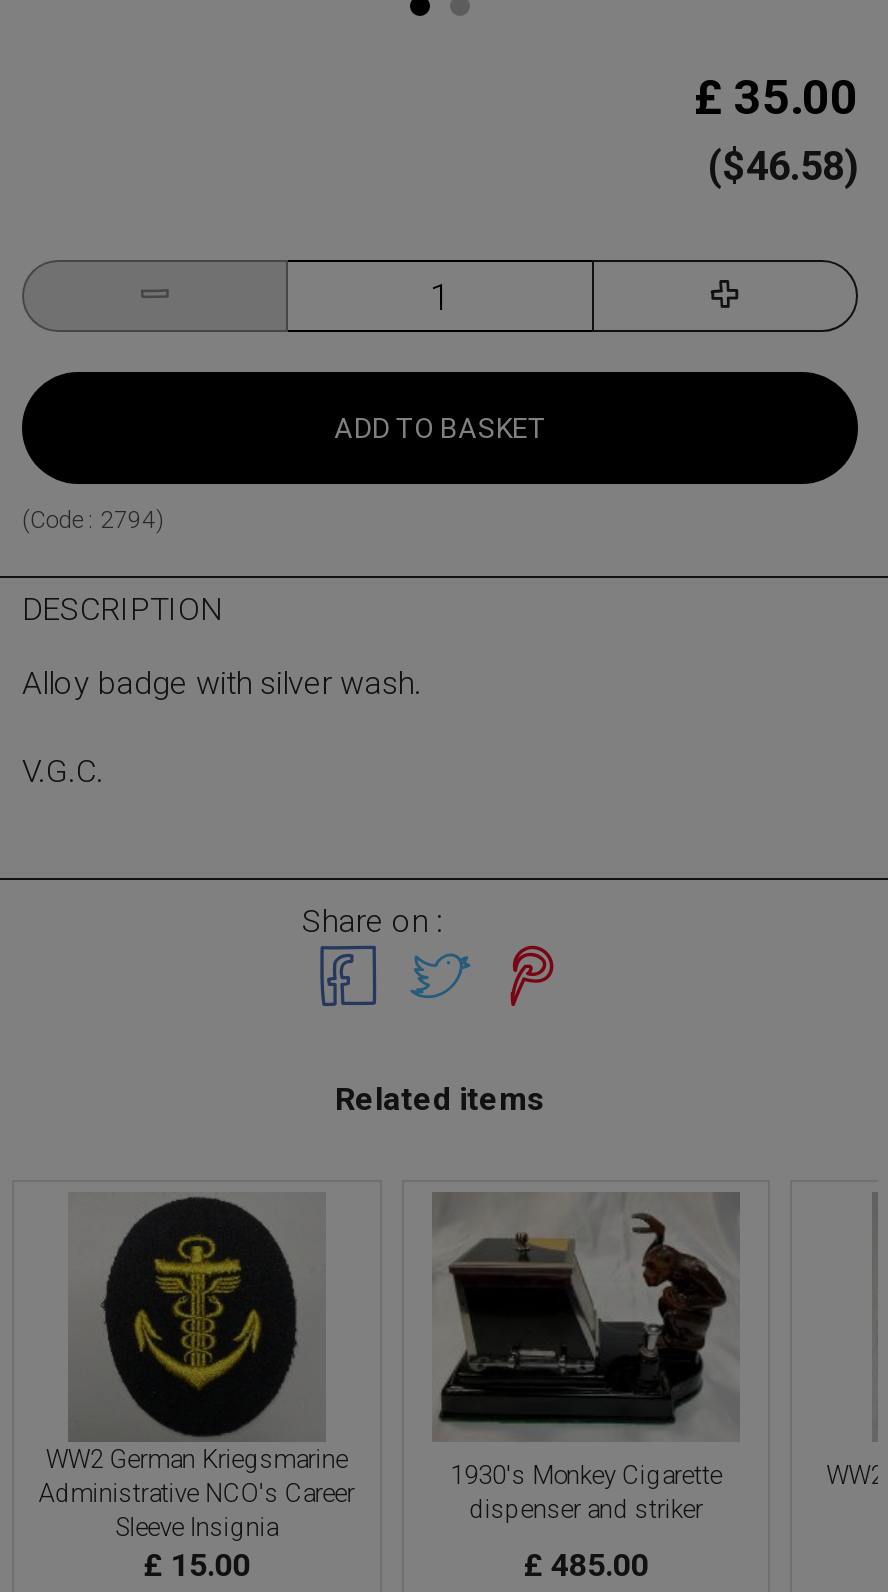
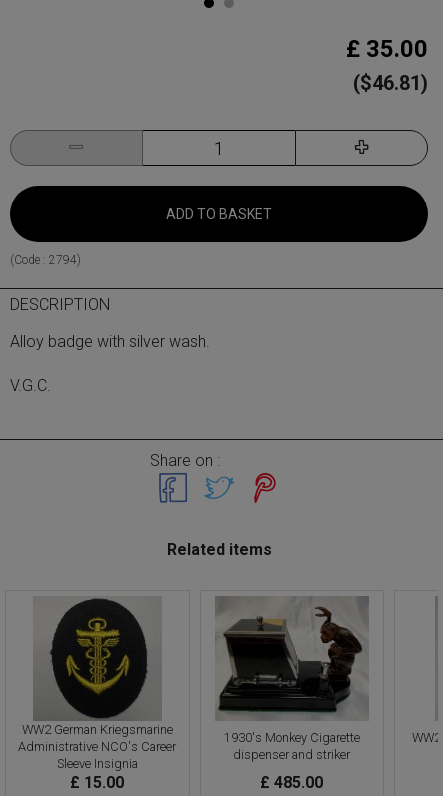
[708,142,858,190] ($46.58) -> [353,71,428,95] ($46.81)

